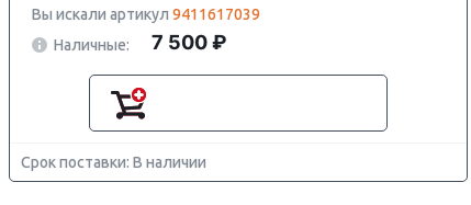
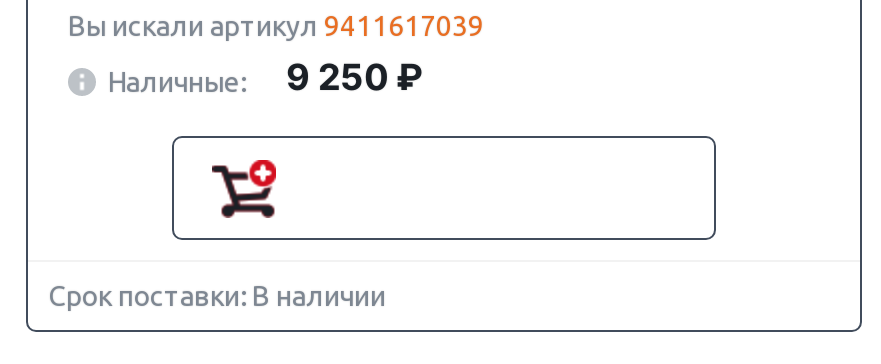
[54,31,226,54] Наличные: 7 500 ₽ -> [108,56,422,98] Наличные: 9 250 ₽

